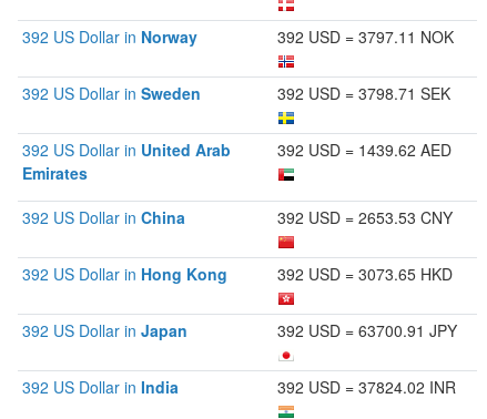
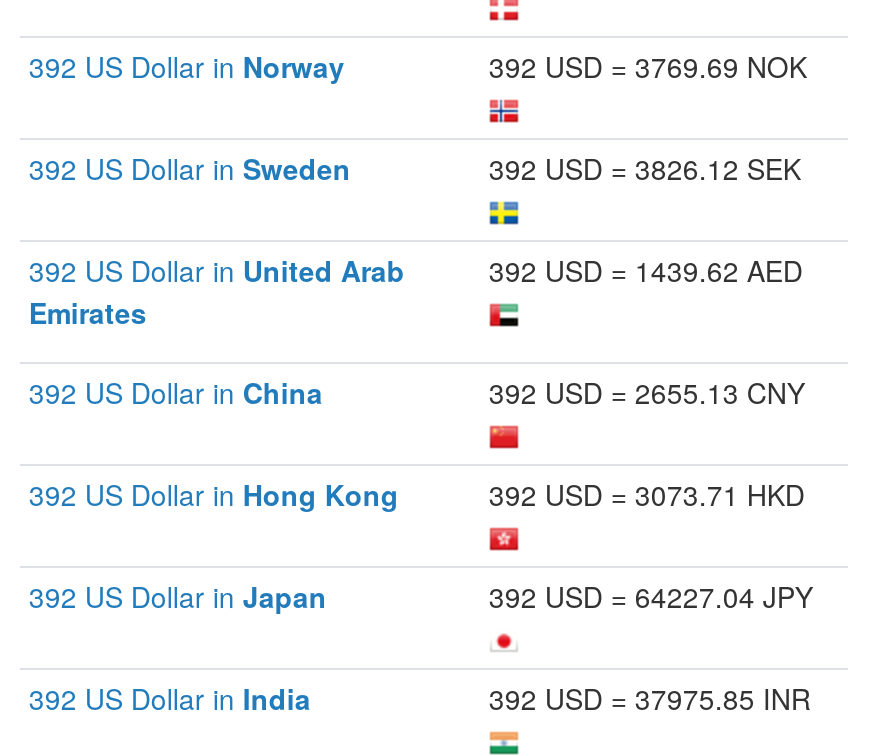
[278,25,454,47] 392 USD = 3797.11 NOK -> [489,46,807,86] 392 USD = 3769.69 NOK
[278,82,451,104] 392 USD = 3798.71 SEK -> [489,148,801,188] 392 USD = 3826.12 SEK
[278,206,453,228] 392 USD = 2653.53 CNY -> [489,372,805,412] 392 USD = 2655.13 CNY
[278,262,453,285] 392 USD = 3073.65 HKD -> [489,474,805,514] 392 USD = 3073.71 HKD
[278,319,457,341] 392 USD = 63700.91 JPY -> [489,576,813,616] 392 USD = 64227.04 JPY
[278,376,456,398] 392 USD = 37824.02 INR -> [489,678,811,718] 392 USD = 37975.85 INR

